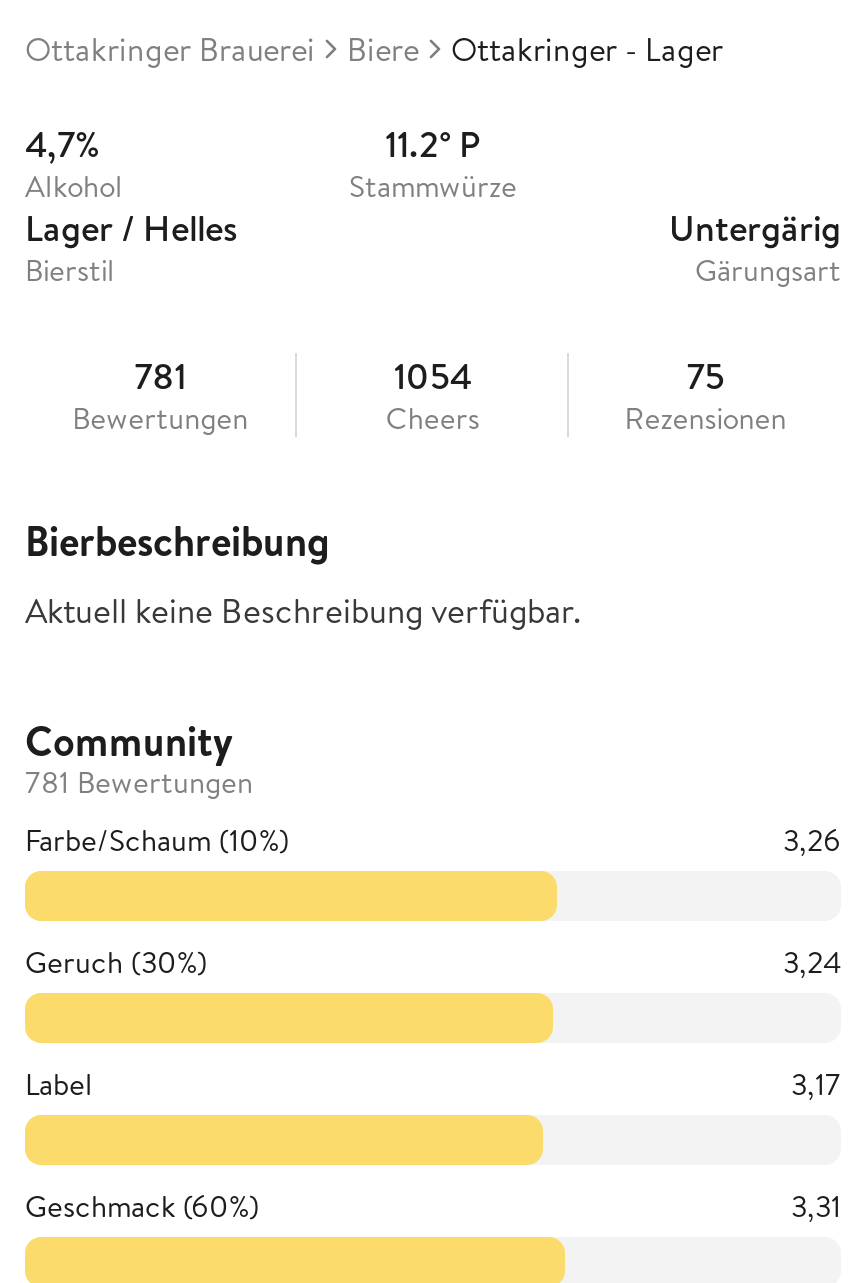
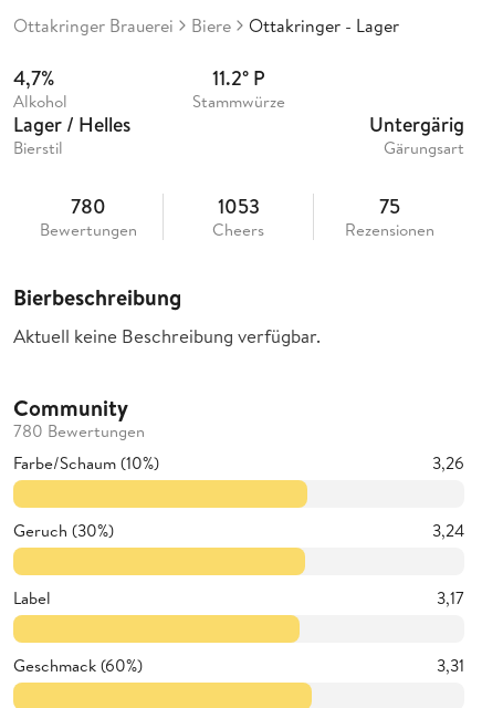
[134,351,186,401] 781 -> [70,192,106,220] 780
[394,351,472,401] 1054 -> [218,192,260,220] 1053
[25,761,253,803] 781 Bewertungen -> [13,419,145,442] 780 Bewertungen

